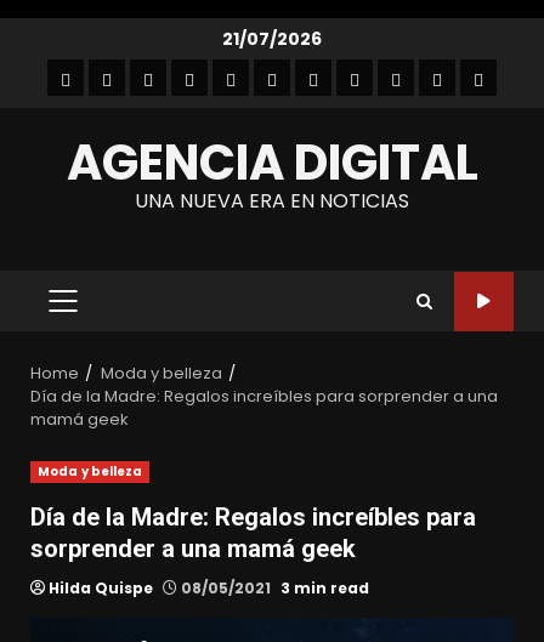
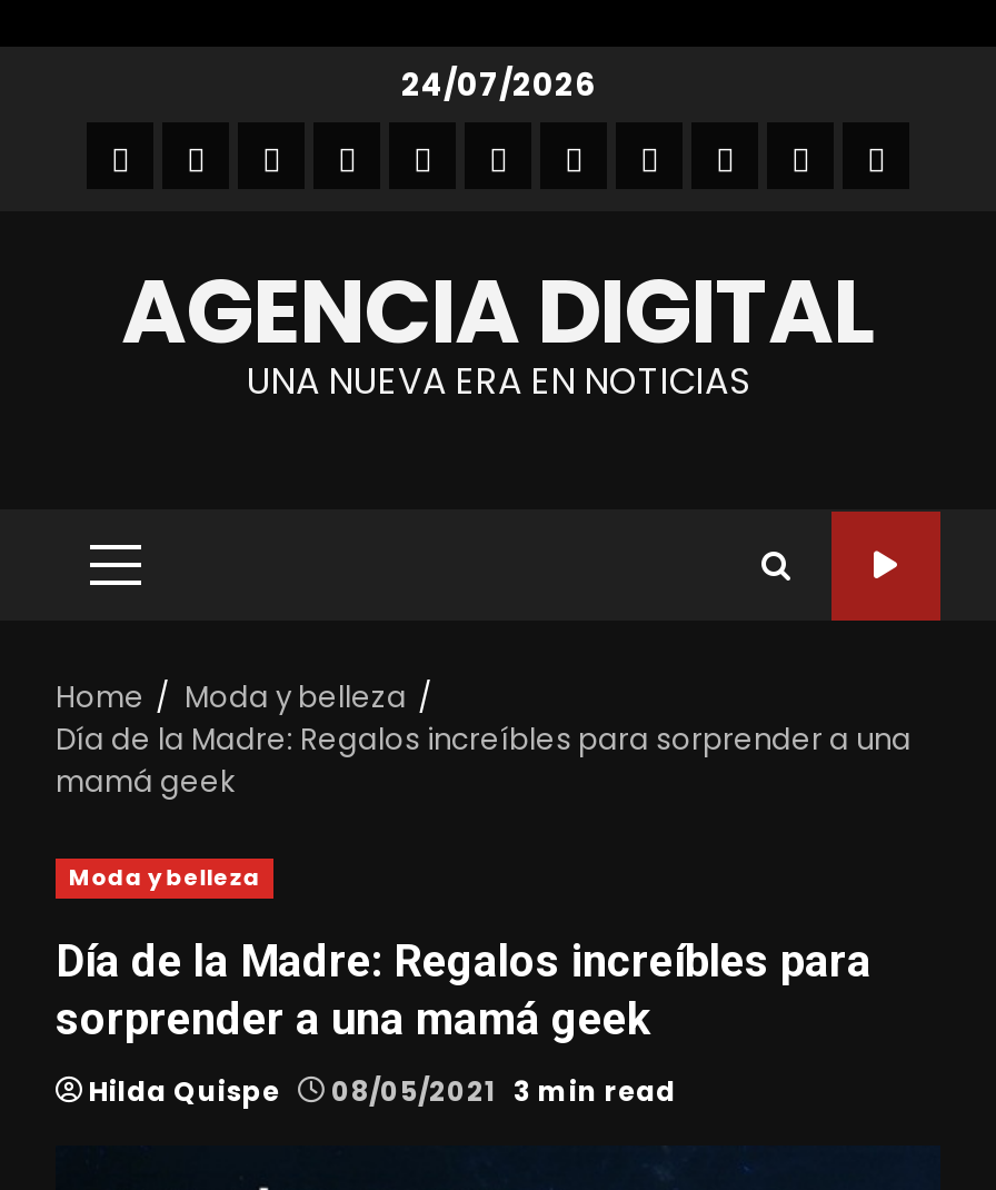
[222,27,322,51] 21/07/2026 -> [401,62,595,107] 24/07/2026

